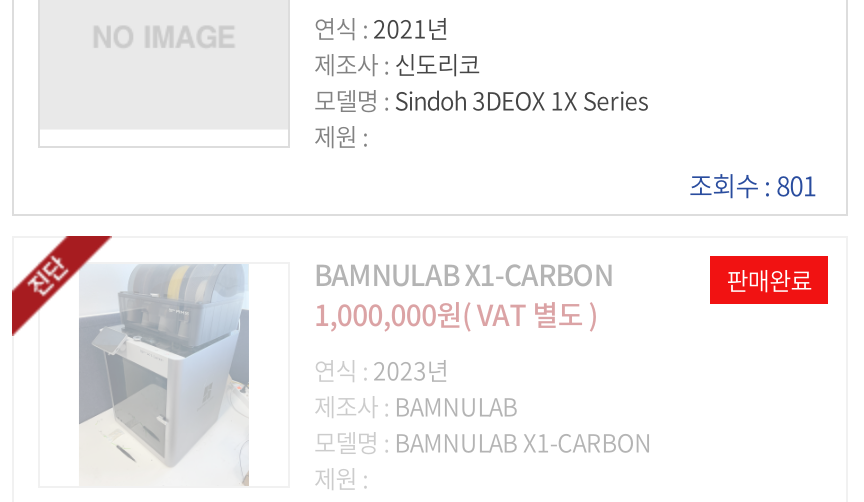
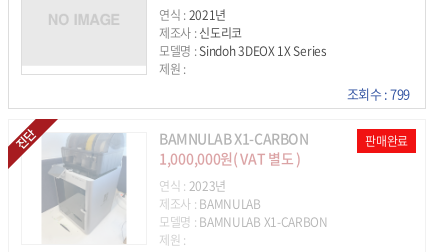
[689,166,816,204] 조회수 : 801 -> [346,84,410,103] 조회수 : 799

